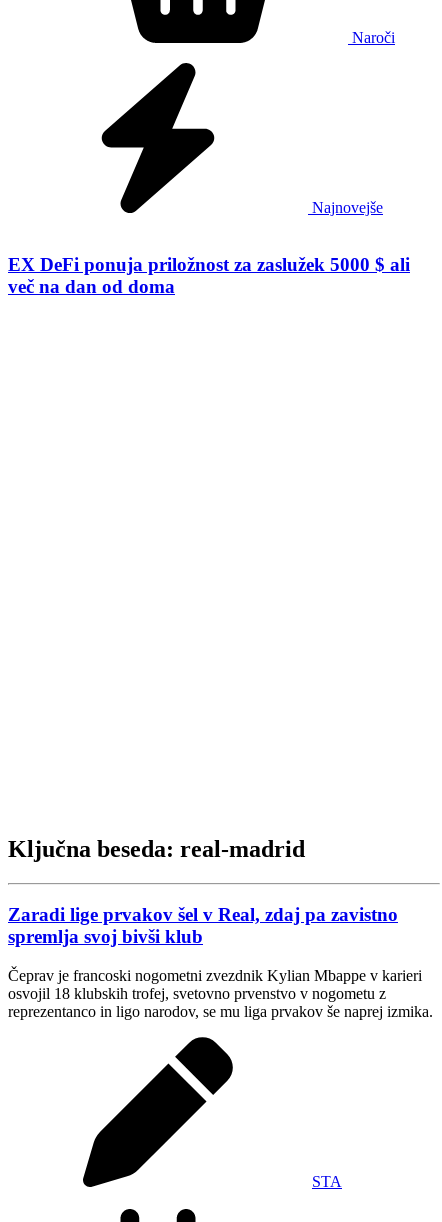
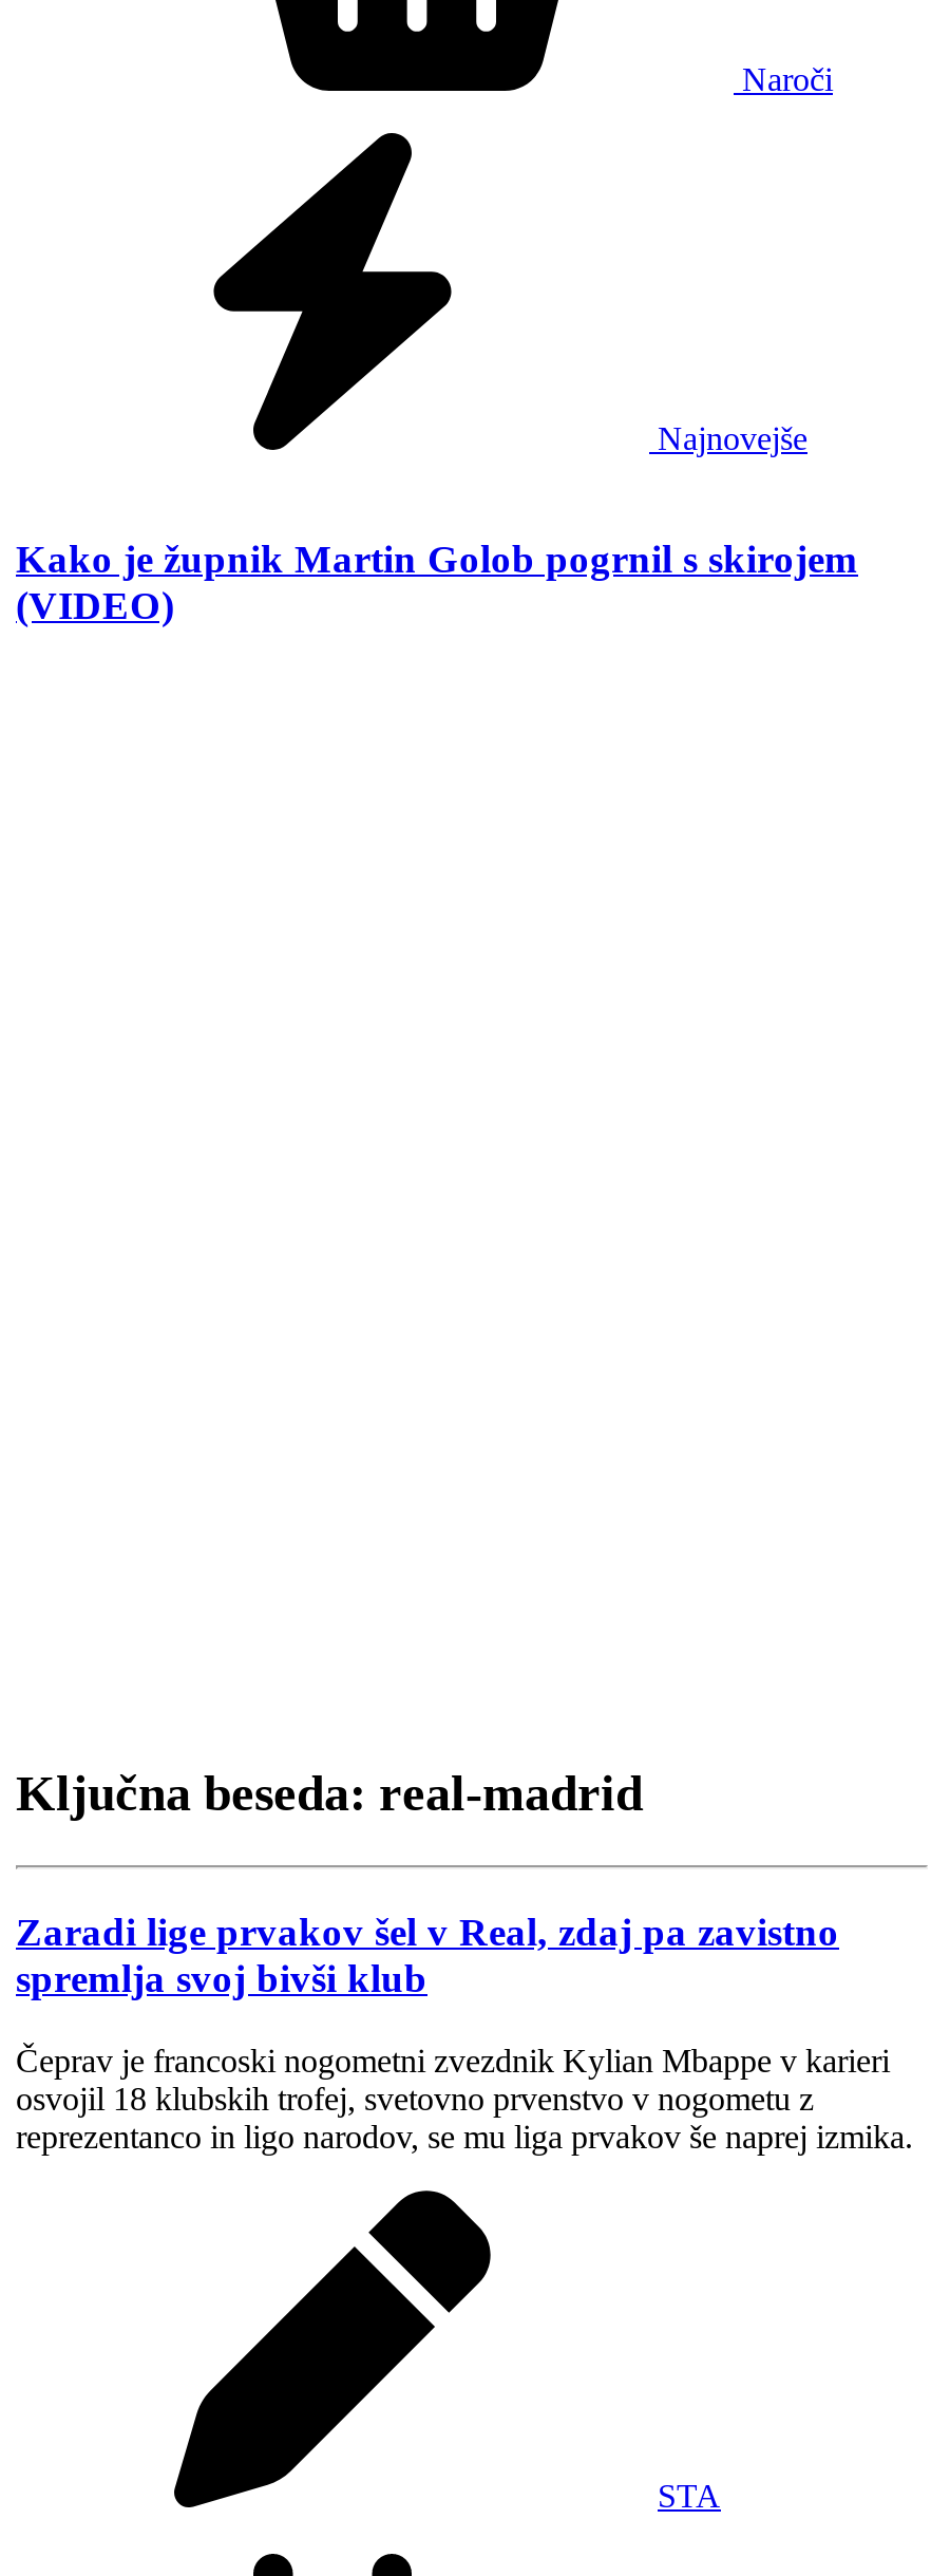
[8,254,410,297] EX DeFi ponuja priložnost za zaslužek 5000 $ ali | več na dan od doma -> [16,536,858,627] Kako je župnik Martin Golob pogrnil s skirojem | (VIDEO)

